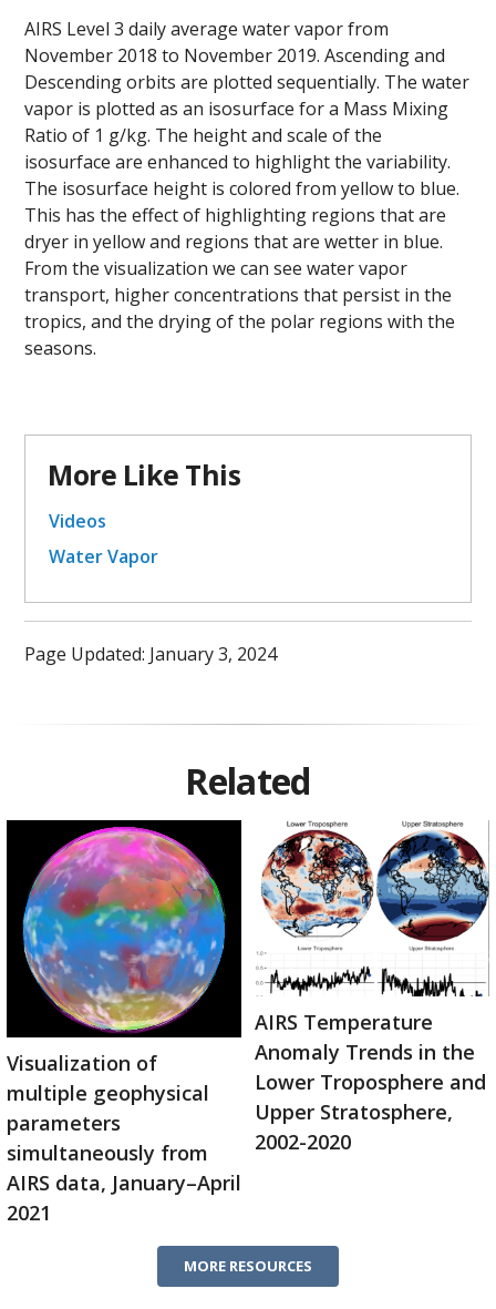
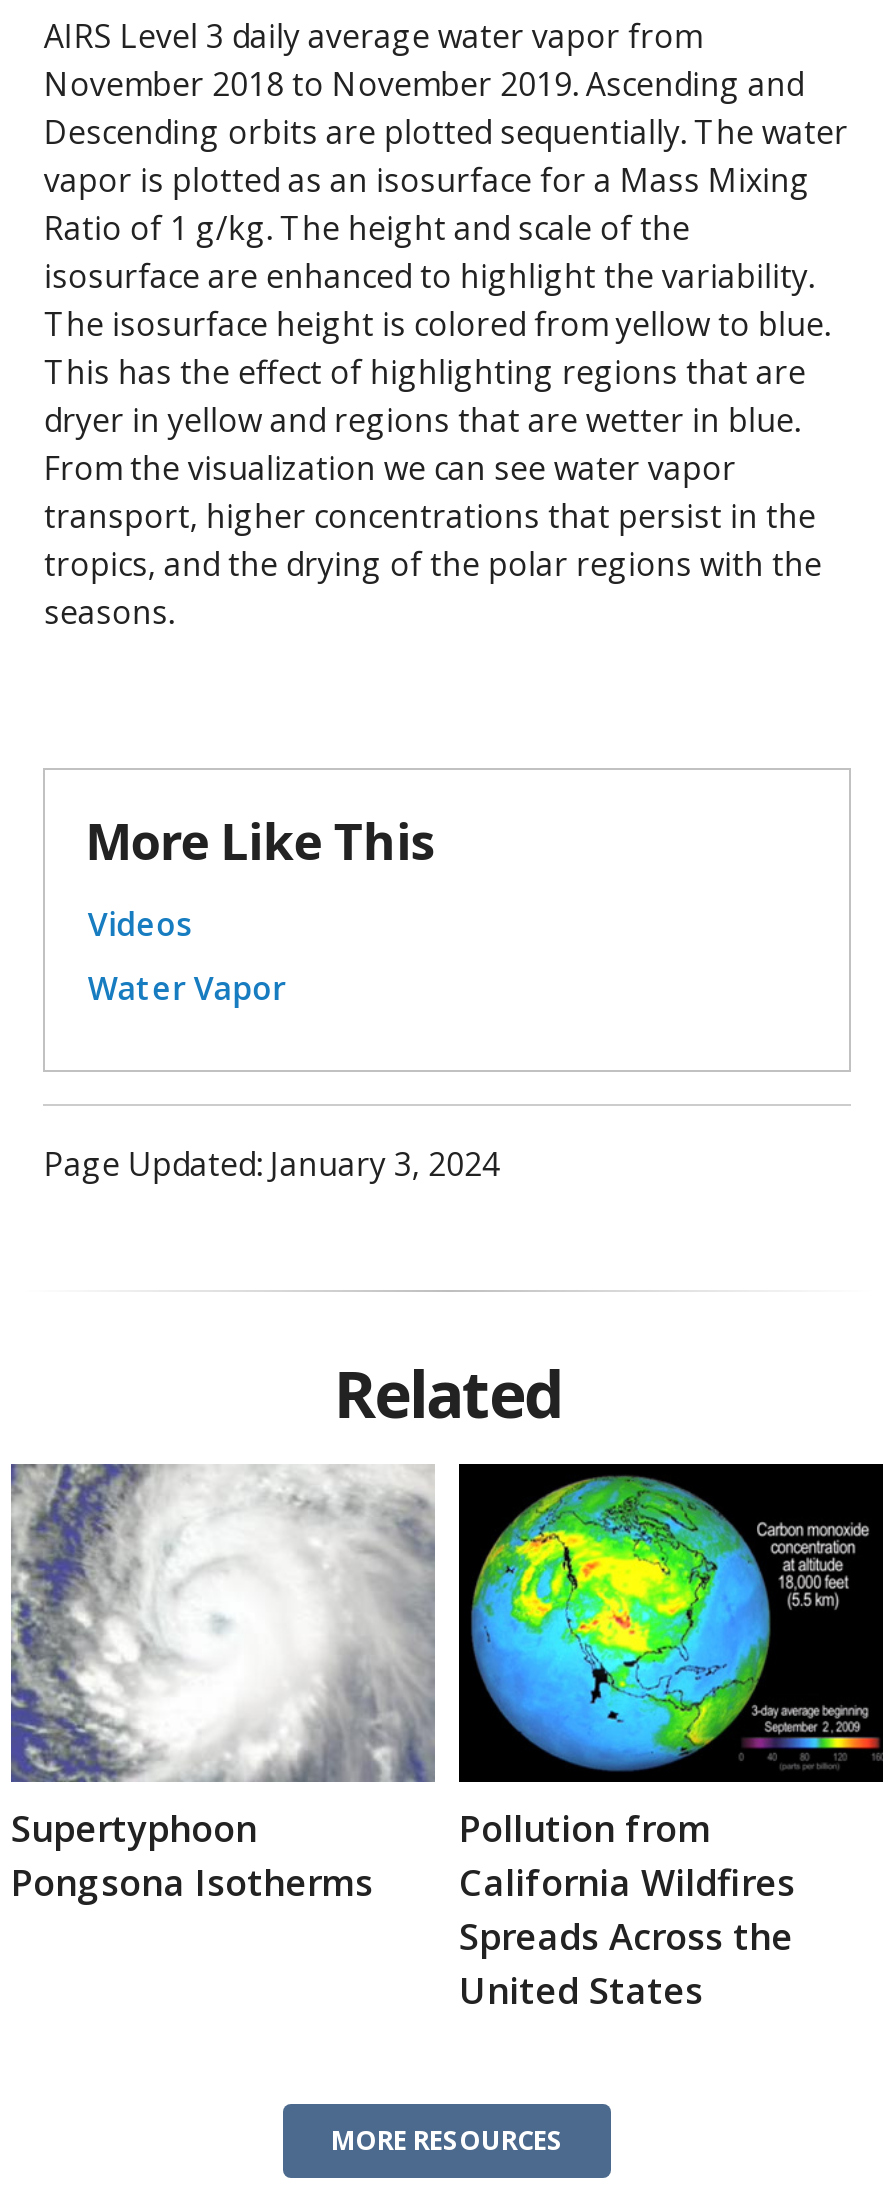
[6,819,242,1226] [image] | Visualization of | multiple geophysical | parameters | simultaneously from | AIRS data, January–April | 2021 -> [9,1462,435,1905] [image] | Supertyphoon | Pongsona Isotherms
[255,820,489,998] [image] -> [457,1462,885,1714] [image]
[255,1008,486,1154] AIRS Temperature | Anomaly Trends in the | Lower Troposphere and | Upper Stratosphere, | 2002-2020 -> [459,1803,795,2013] Pollution from | California Wildfires | Spreads Across the | United States

